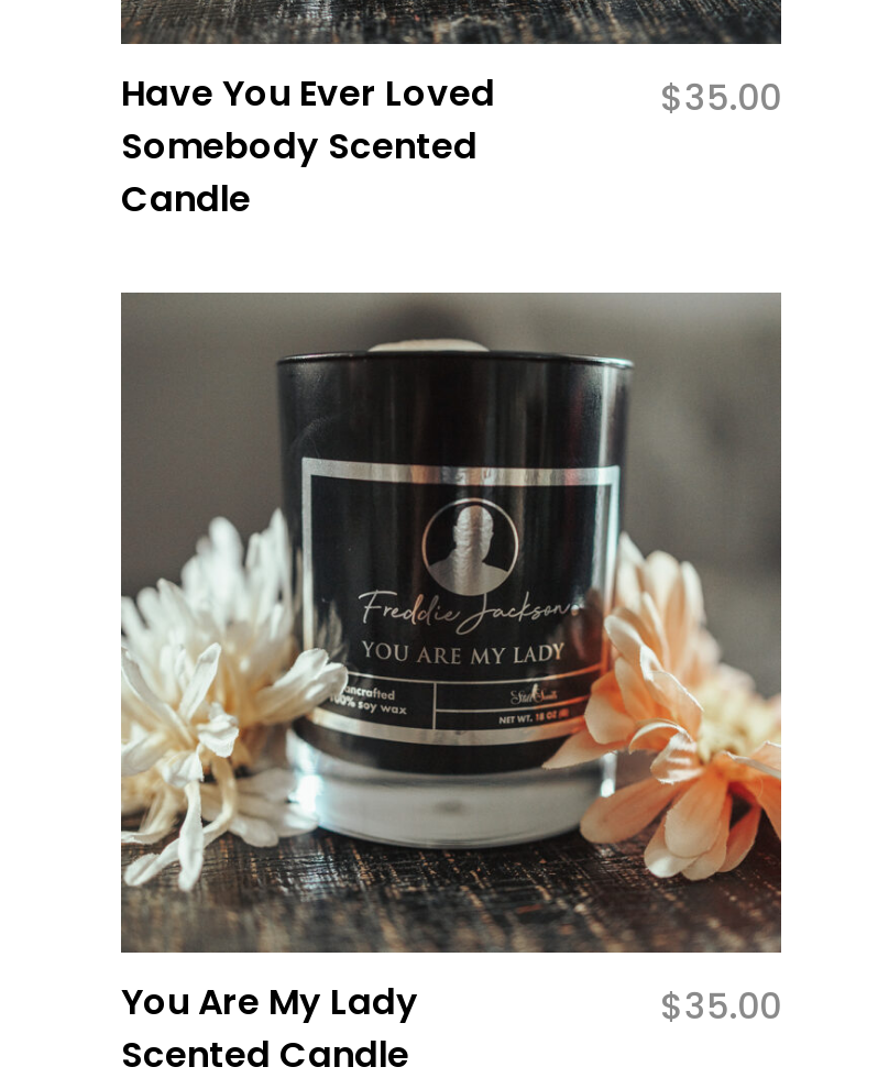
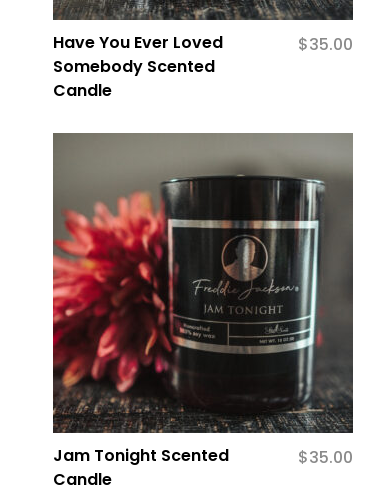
[119,299,783,1080] [image] | You Are My Lady | Scented Candle -> [52,137,354,491] [image] | Jam Tonight Scented | Candle

